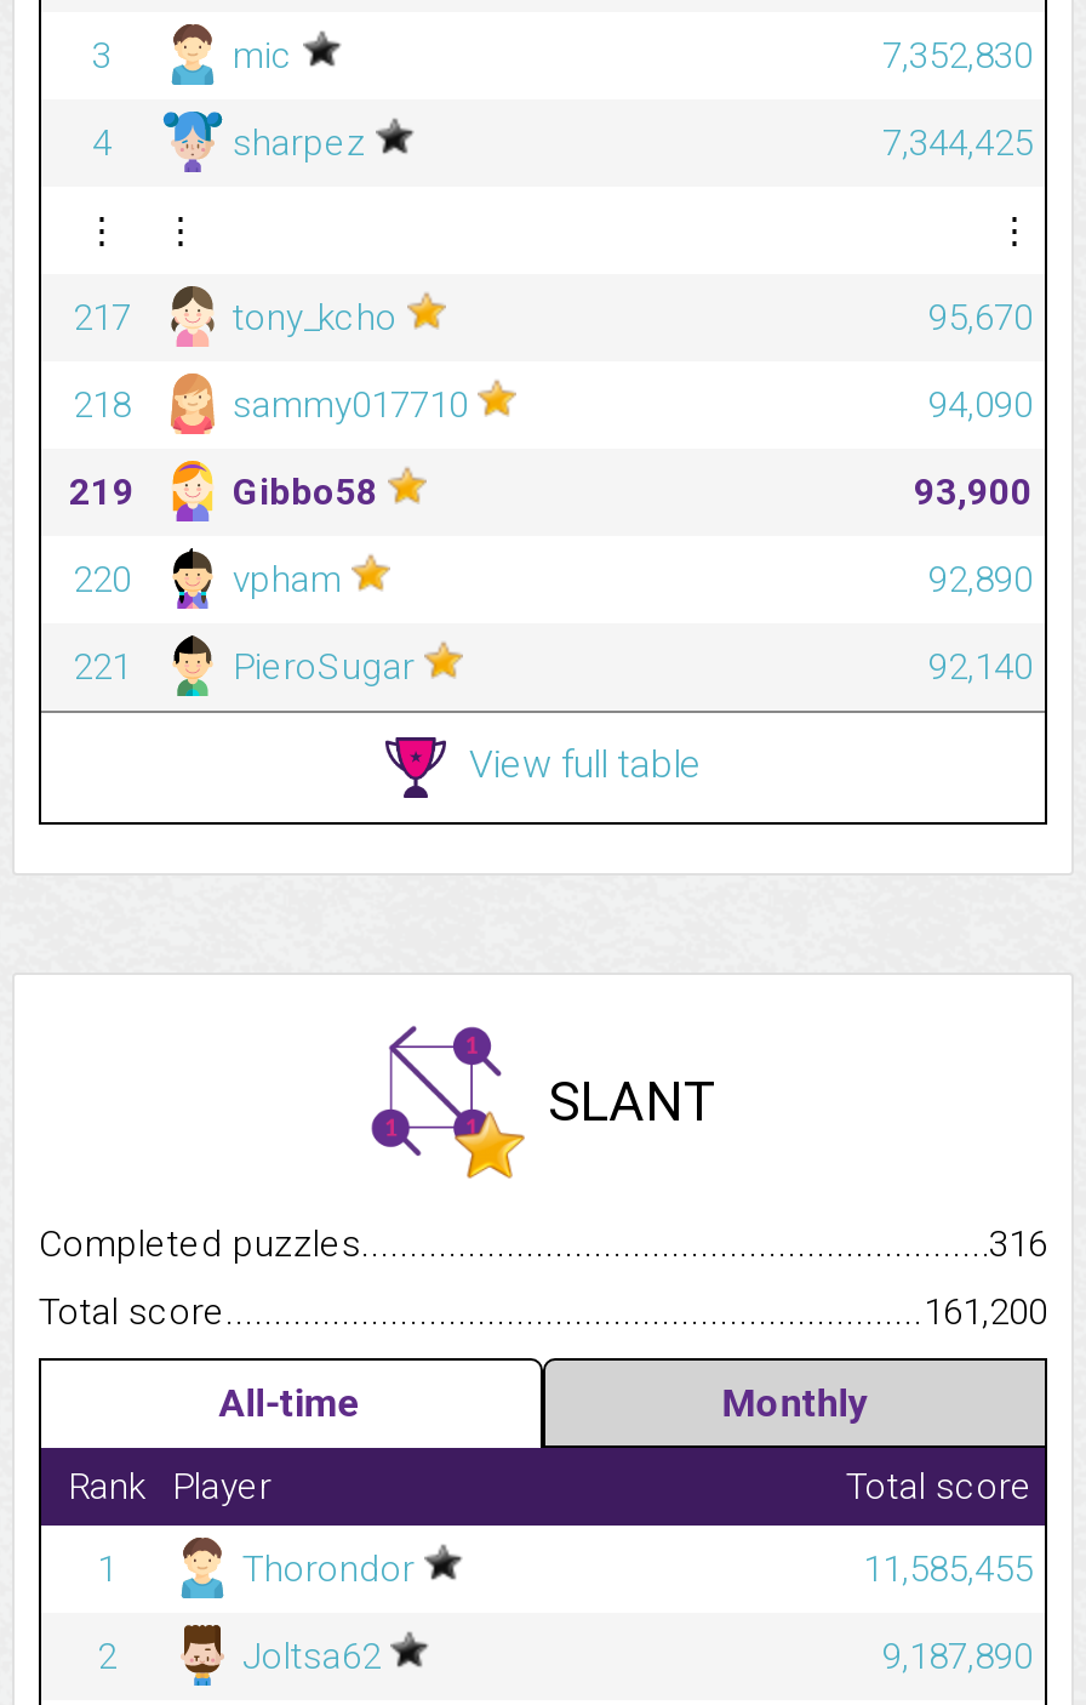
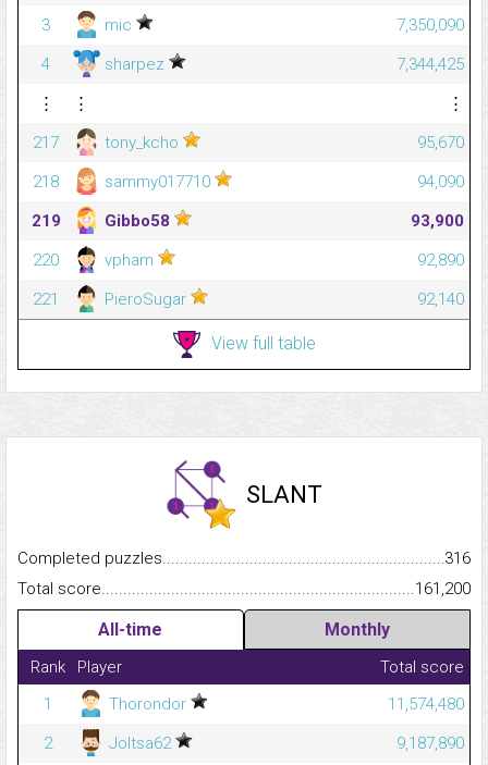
[882,34,1033,78] 7,352,830 -> [396,15,464,35] 7,350,090
[863,1548,1033,1591] 11,585,455 -> [388,694,464,714] 11,574,480

